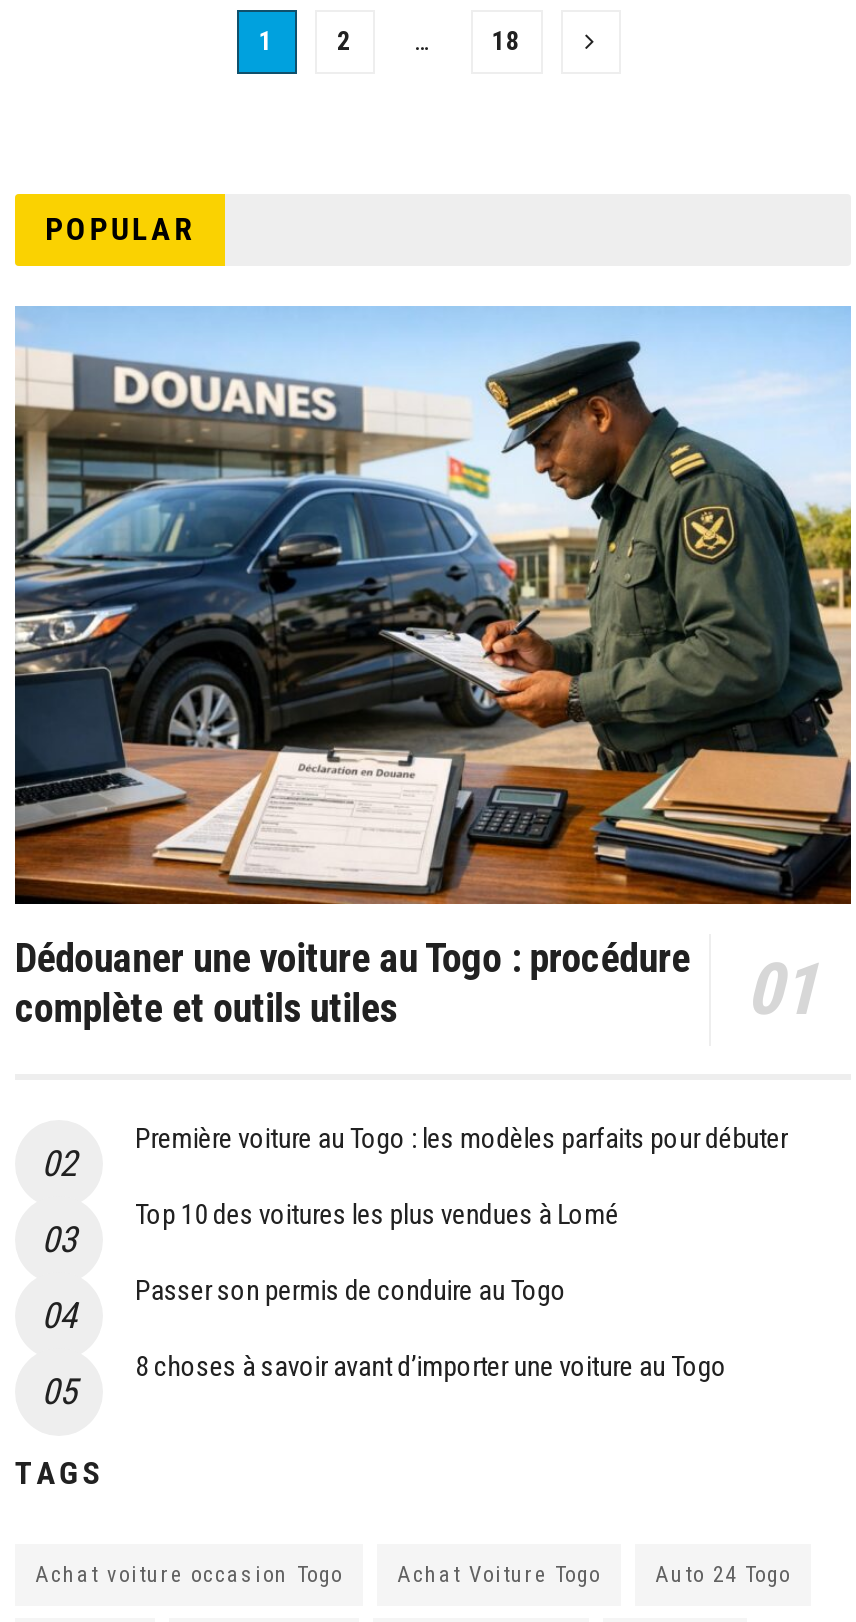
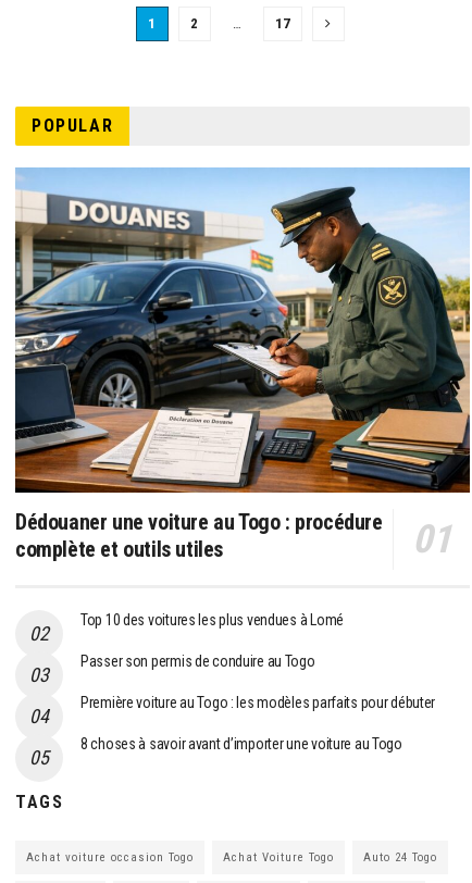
[492,26,520,56] 18 -> [275,15,290,31] 17
moved [135,1121,787,1153] -> [80,693,435,711]: Première voiture au Togo : les modèles parfaits pour débuter
moved [135,1197,619,1305] -> [80,611,344,669]: Top 10 des voitures les plus vendues à Lomé | Passer son permis de conduire au Togo

